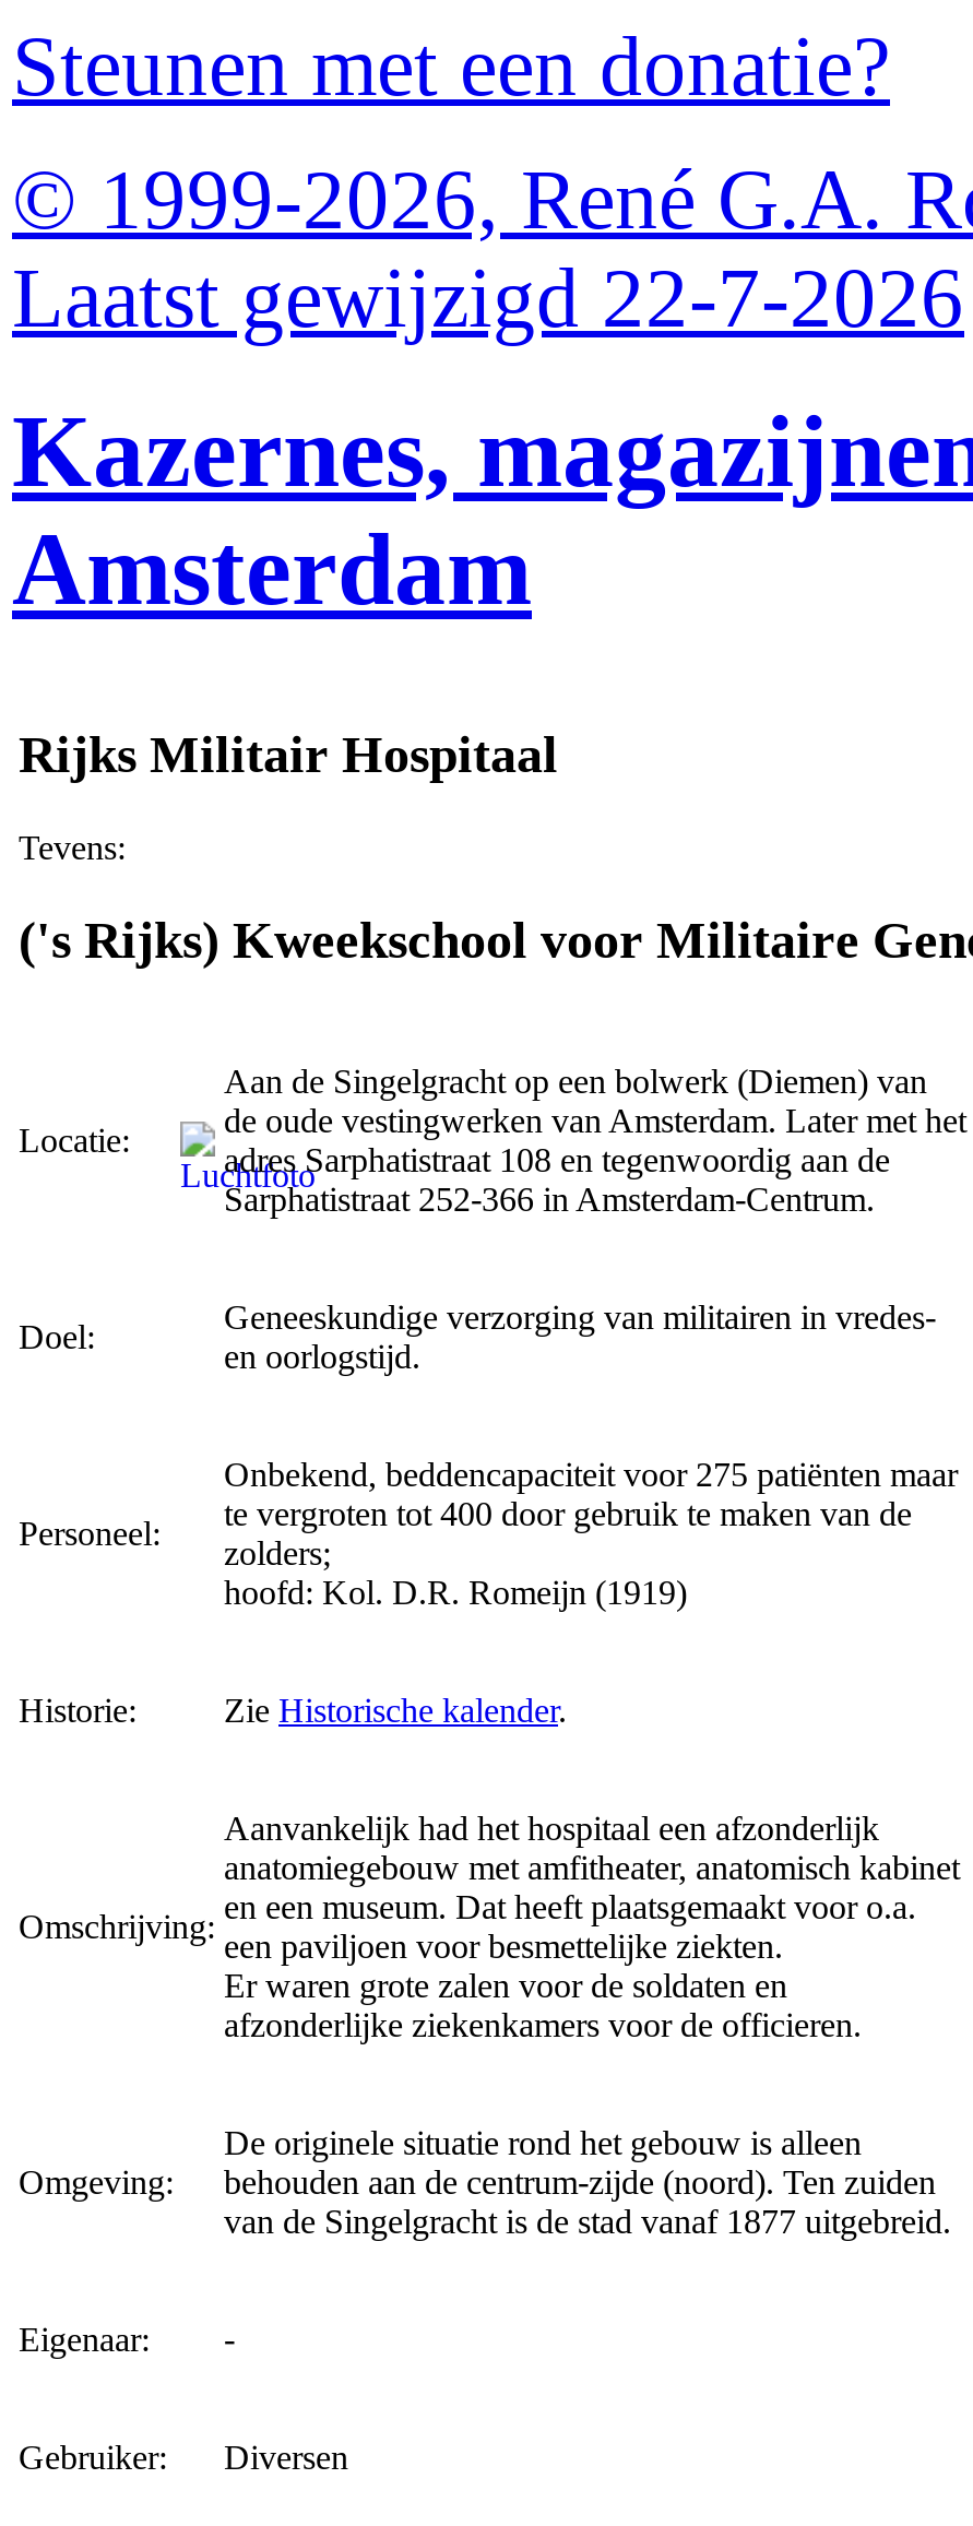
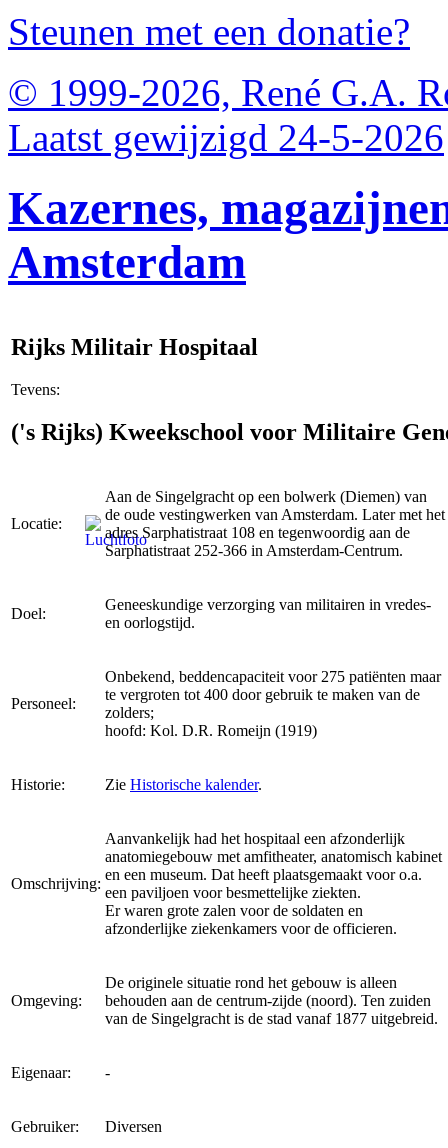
[12,250,964,344] Laatst gewijzigd 22-7-2026 -> [8,116,444,159] Laatst gewijzigd 24-5-2026

